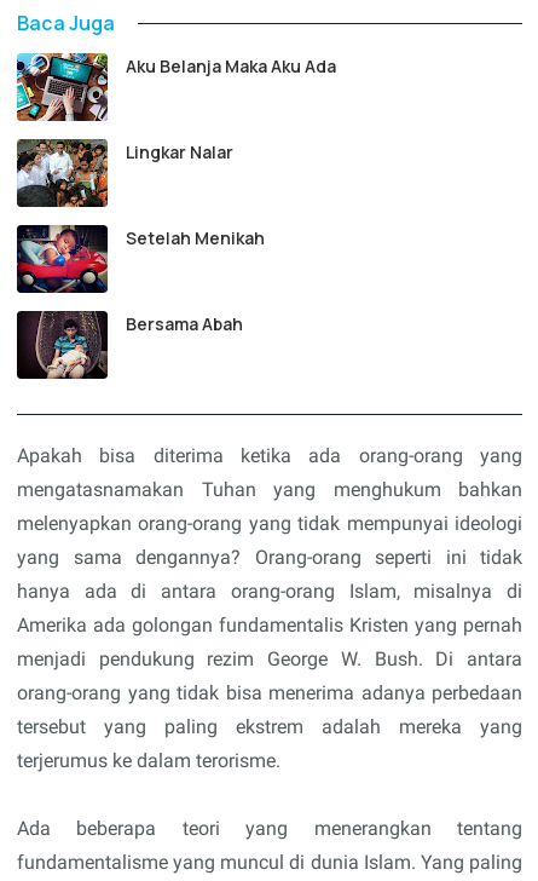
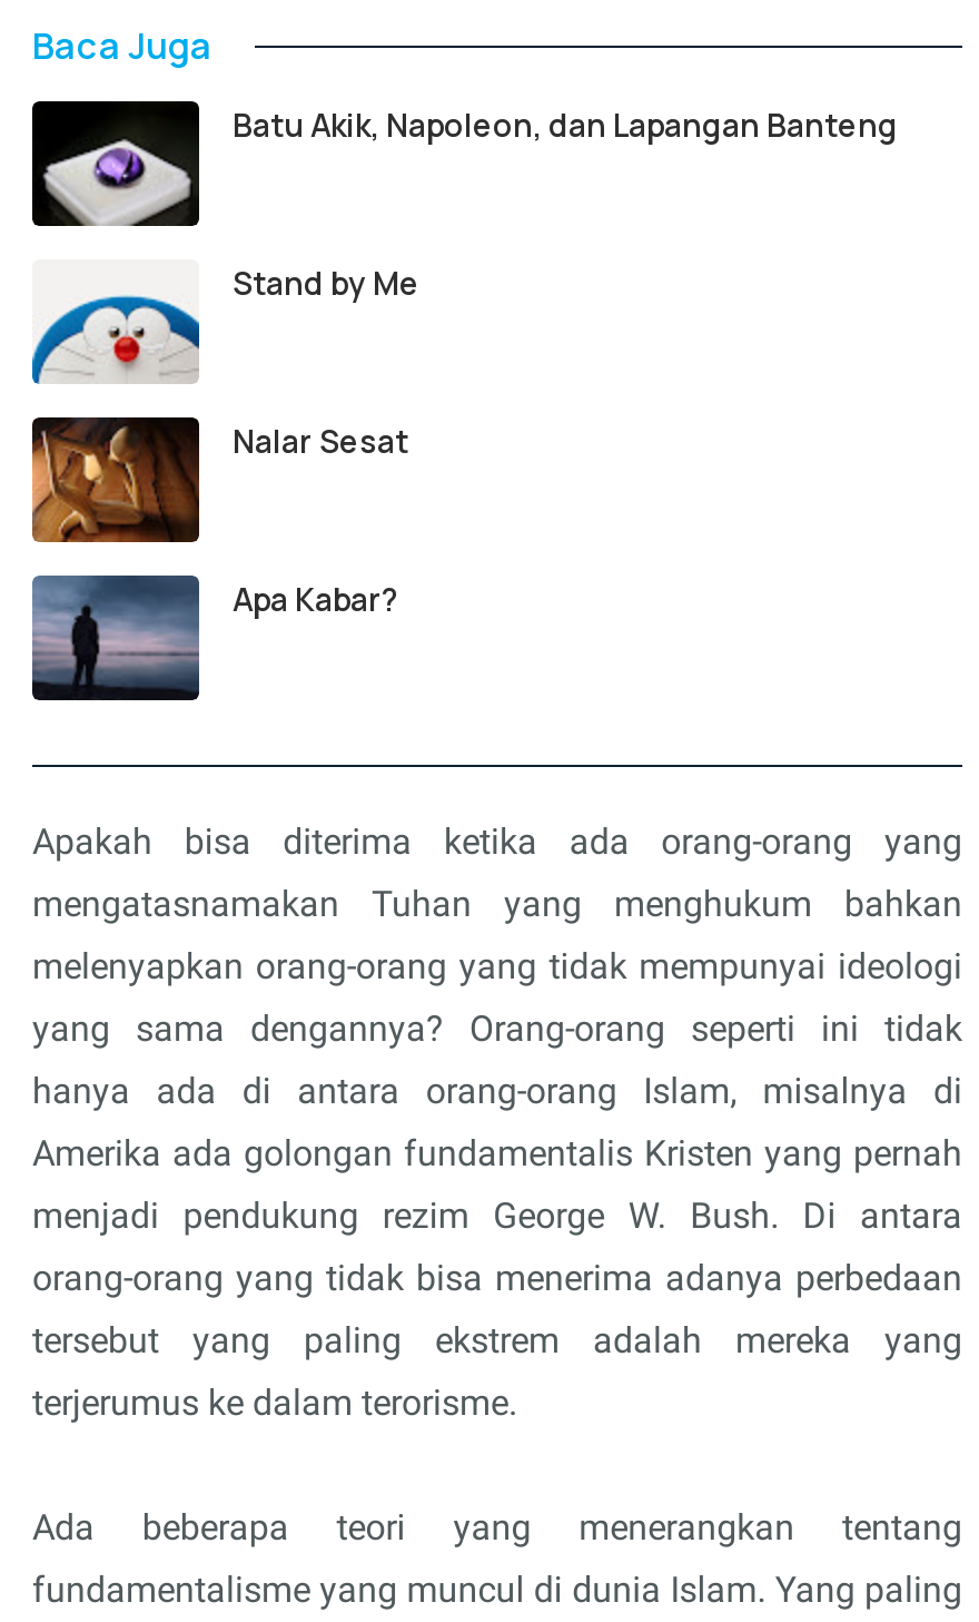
[16,52,336,122] [image] | Aku Belanja Maka Aku Ada -> [30,99,898,228] [image] | Batu Akik, Napoleon, dan Lapangan Banteng
[16,138,233,208] [image] | Lingkar Nalar -> [30,259,419,384] [image] | Stand by Me
[16,224,265,294] [image] | Setelah Menikah -> [30,415,408,544] [image] | Nalar Sesat
[16,310,243,380] [image] | Bersama Abah -> [30,573,399,702] [image] | Apa Kabar?

